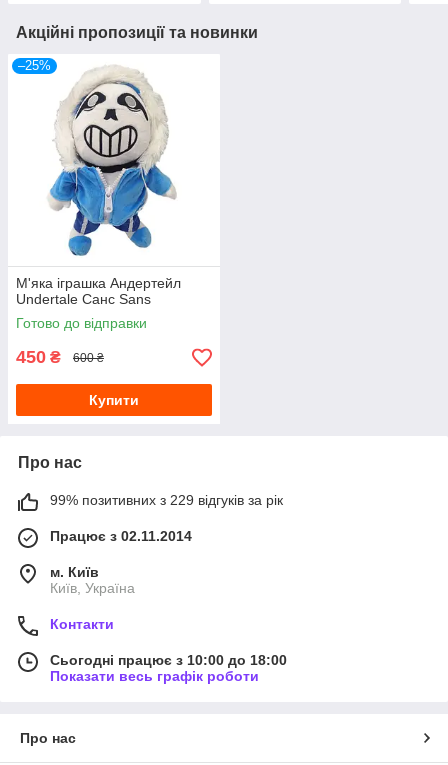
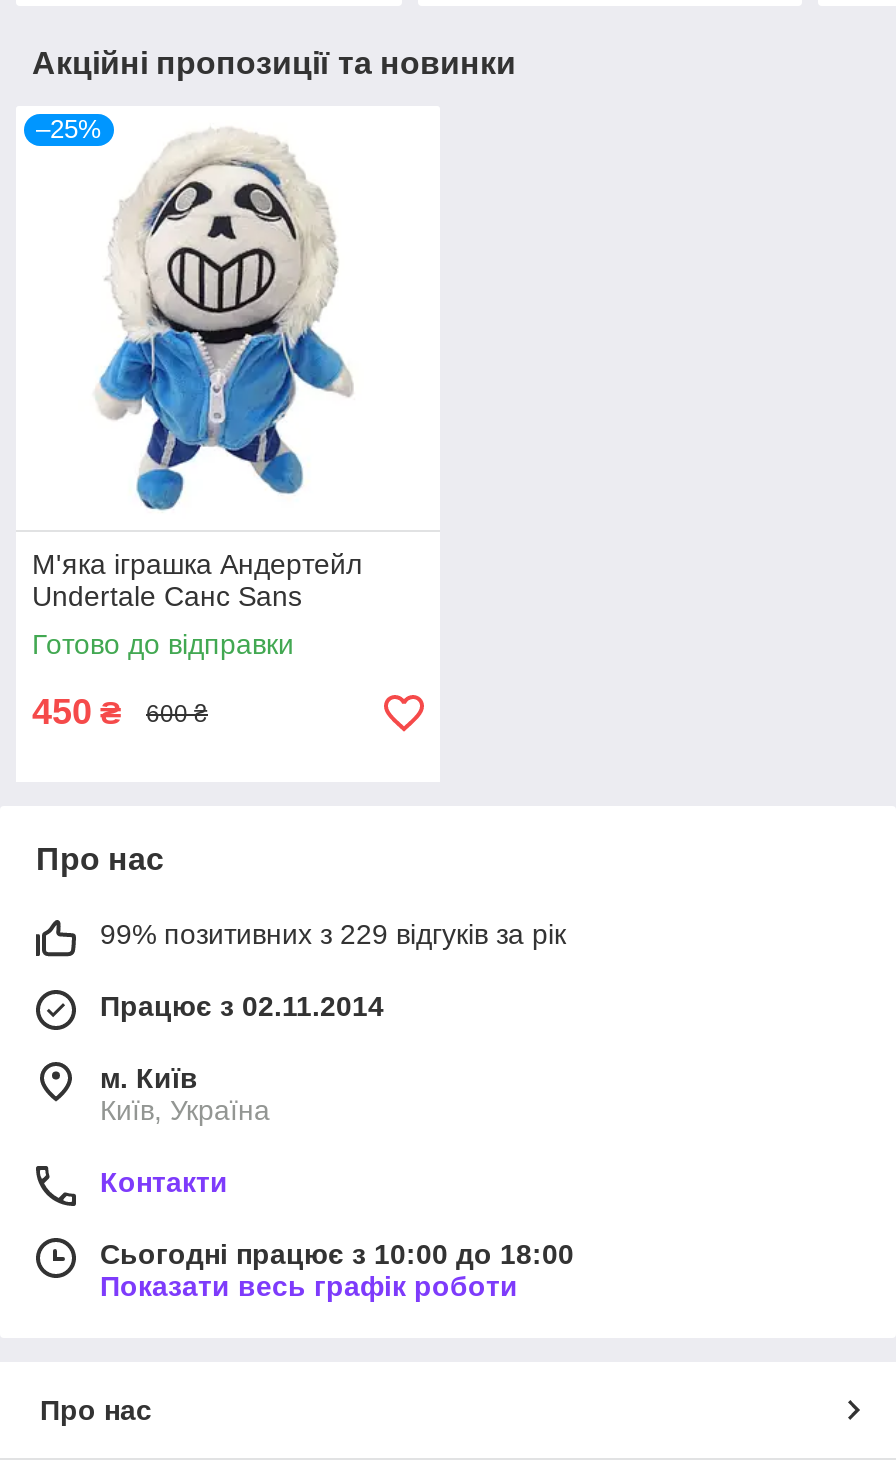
[89,392,139,408] Купити -> none

